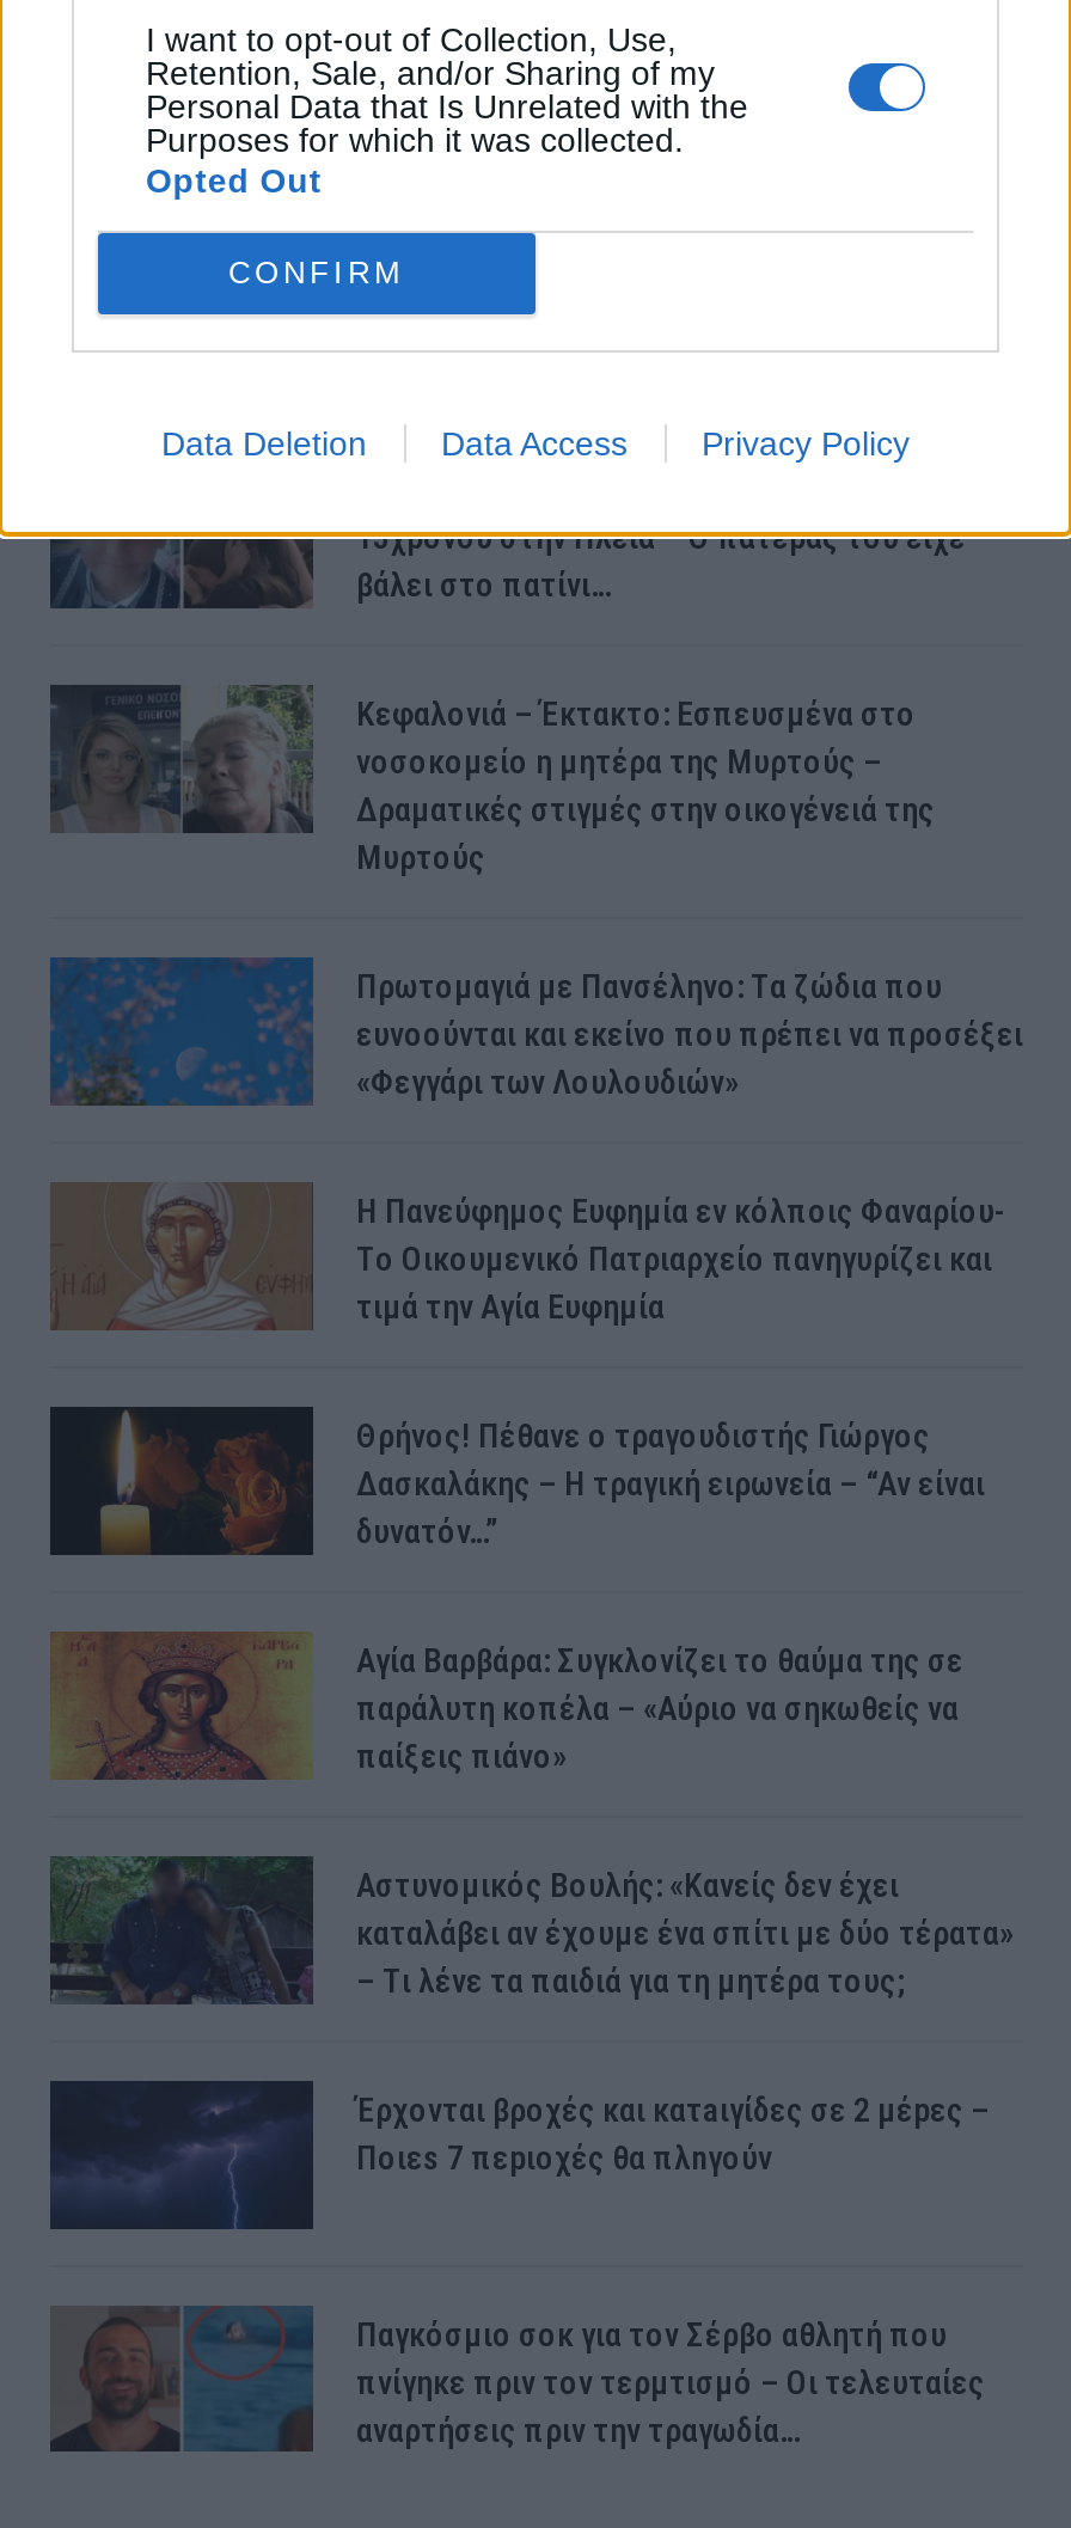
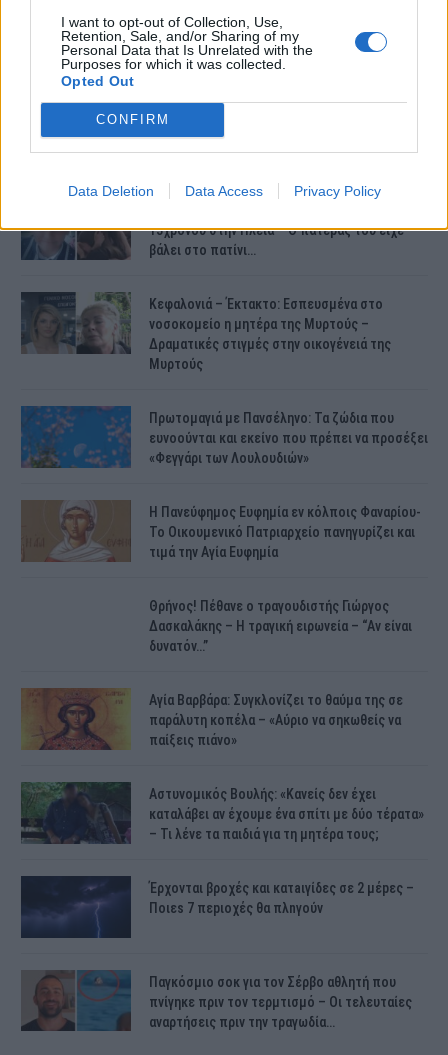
[50,1407,313,1555] [image] -> none

